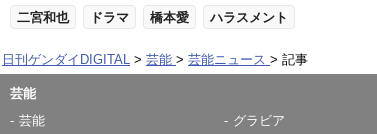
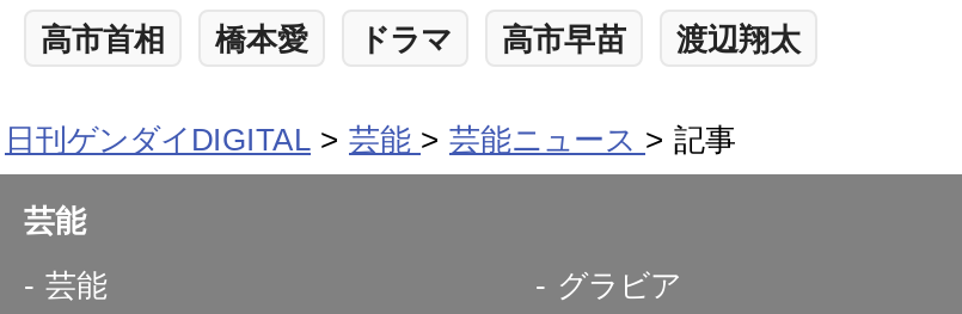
[17,10,69,25] 二宮和也 -> [41,21,308,57] 高市首相 | 橋本愛
[150,10,288,25] 橋本愛 | ハラスメント -> [502,21,801,57] 高市早苗 | 渡辺翔太

